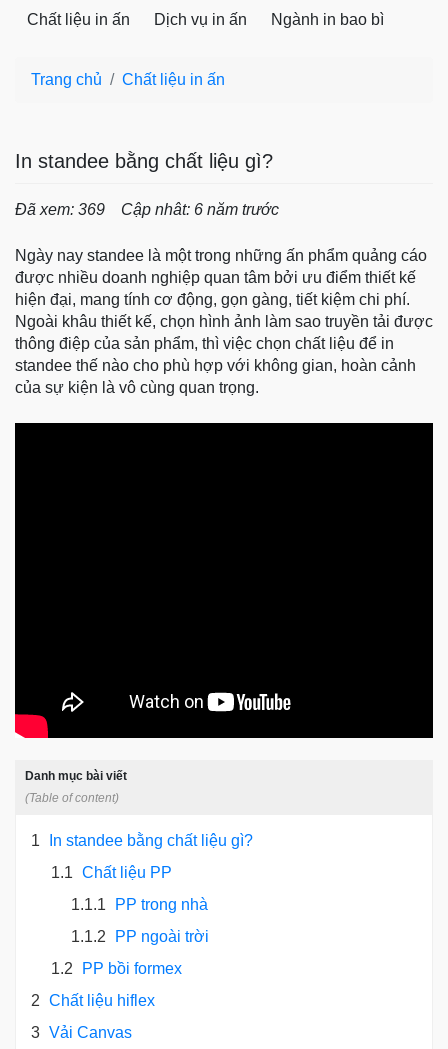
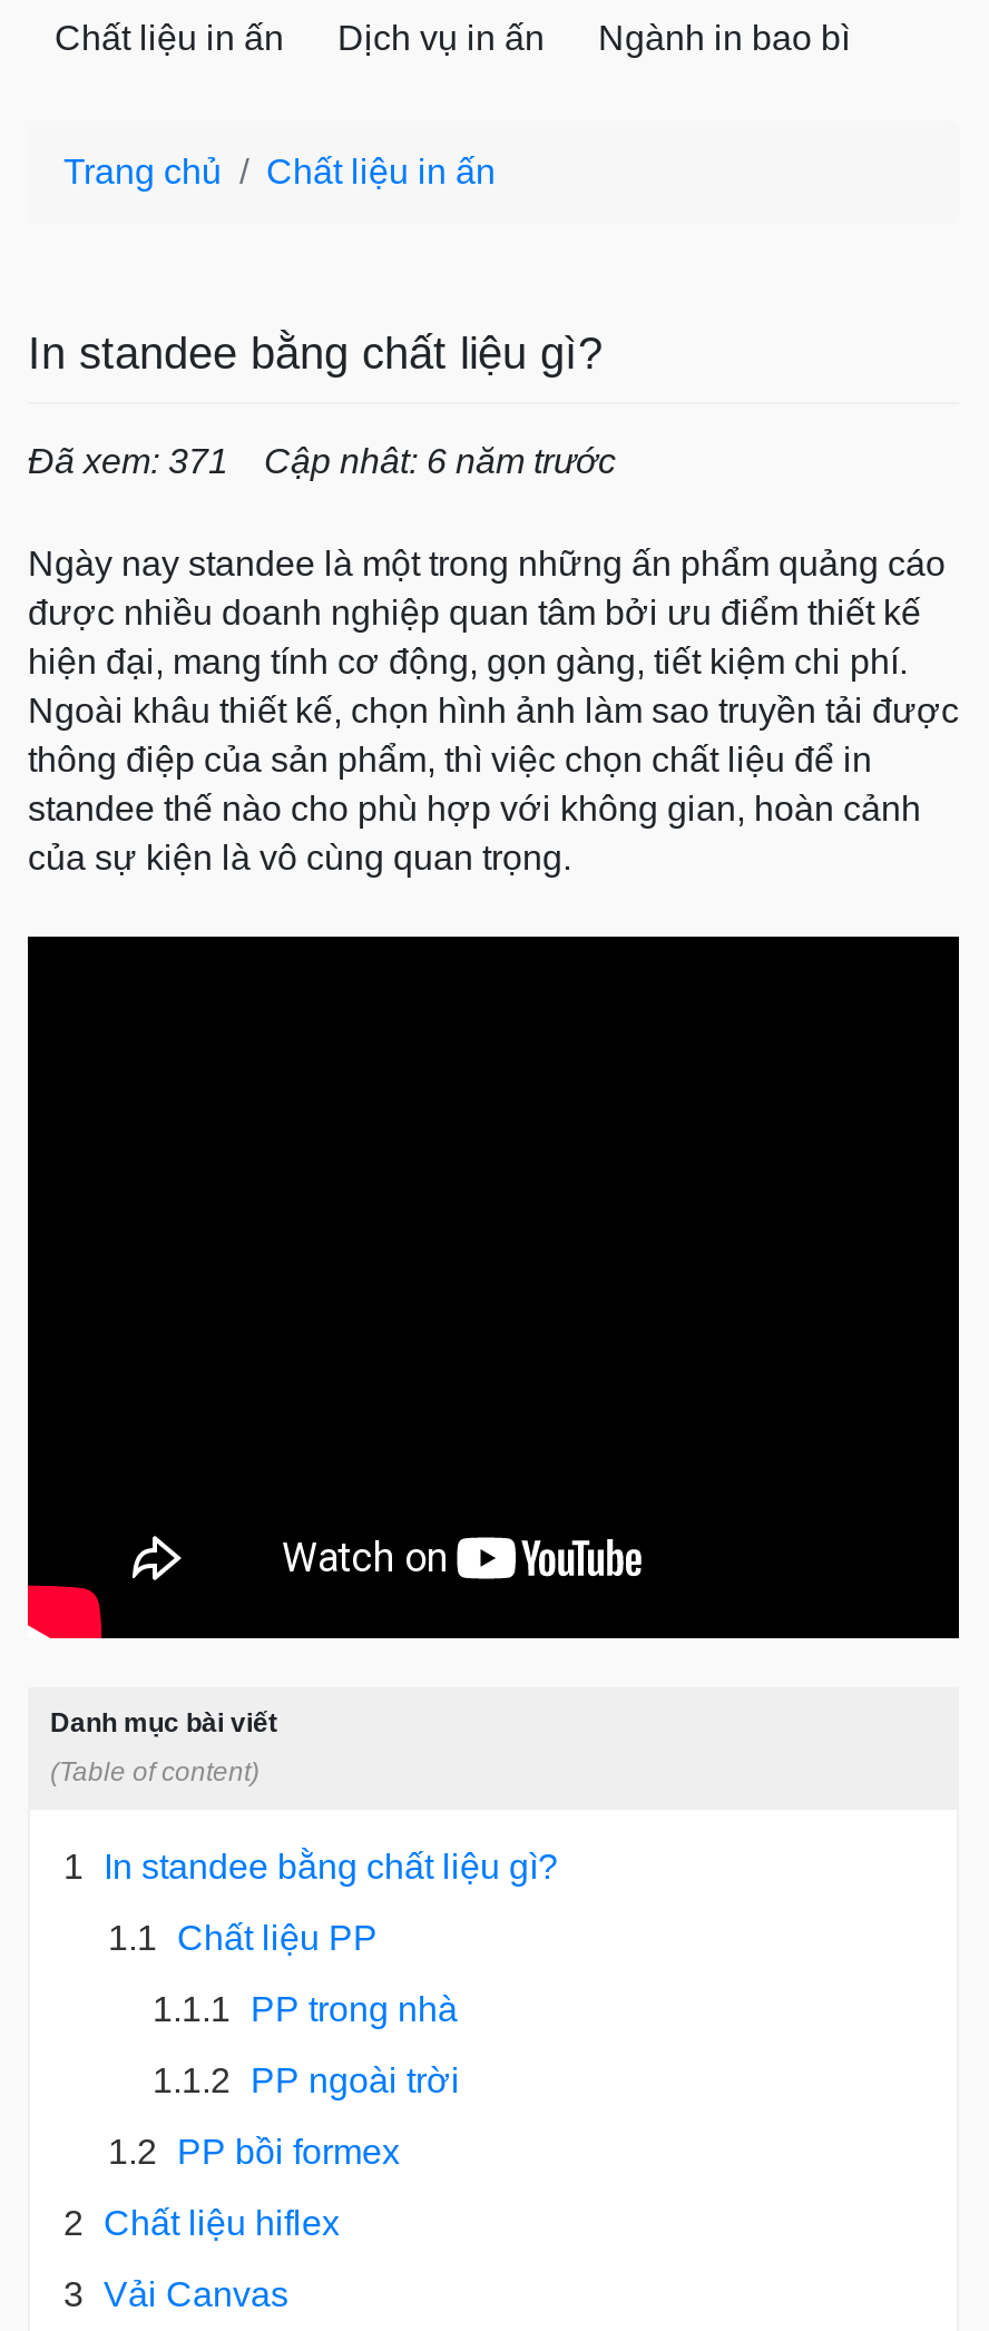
[15,201,279,218] Đã xem: 369 Cập nhât: 6 năm trước -> [28,442,616,480] Đã xem: 371 Cập nhât: 6 năm trước

